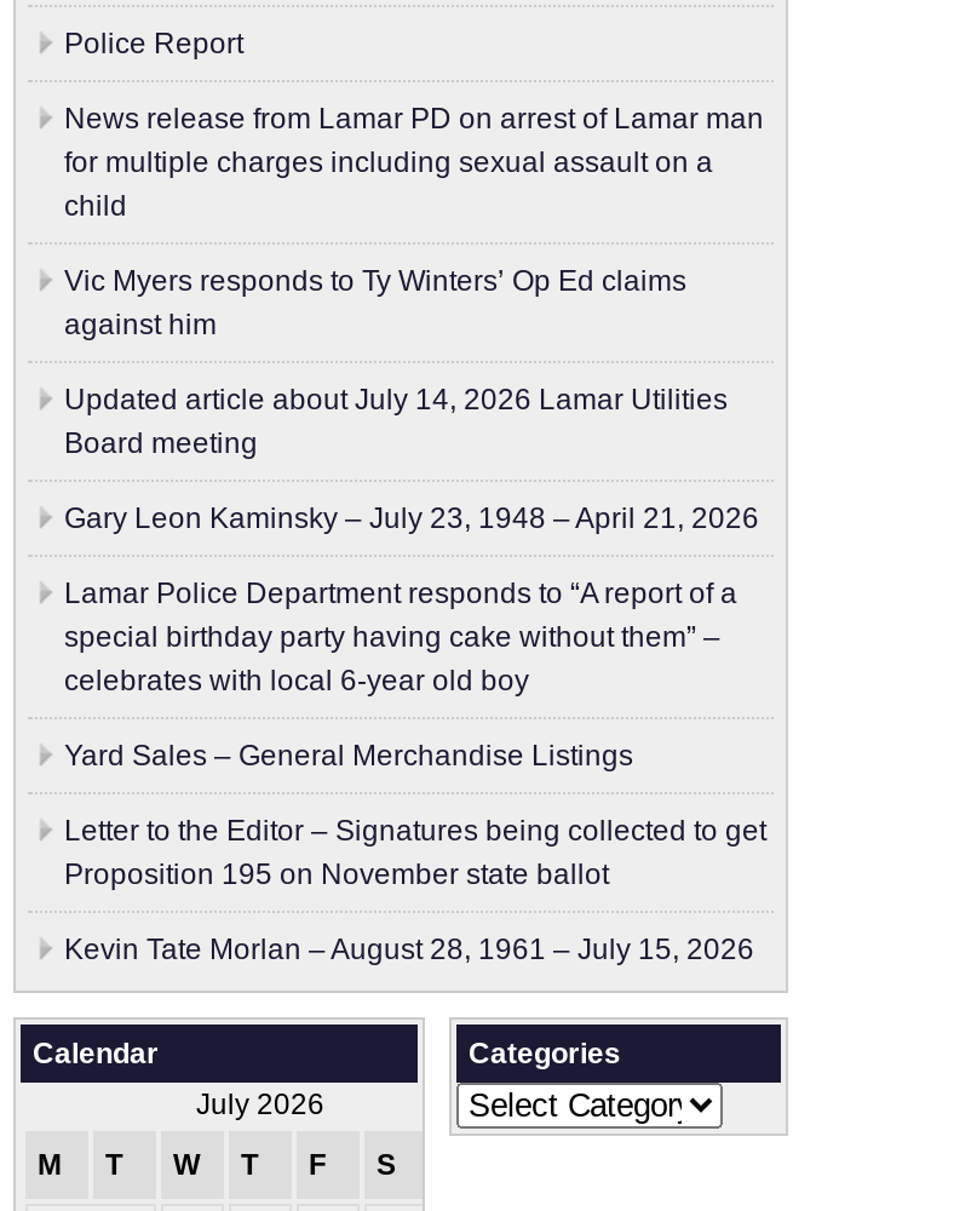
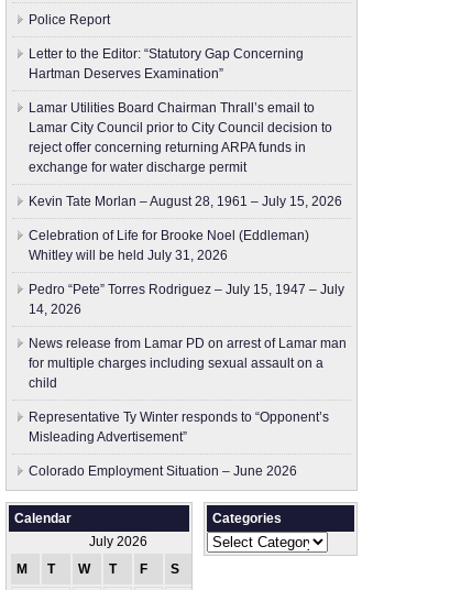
none -> [29,46,344,317] Letter to the Editor: “Statutory Gap Concerning | Hartman Deserves Examination” | Lamar Utilities Board Chairman Thrall’s email to | Lamar City Council prior to City Council decision to | reject offer concerning returning ARPA funds in | exchange for water discharge permit | Celebration of Life for Brooke Noel (Eddleman) | Whitley will be held July 31, 2026 | Pedro “Pete” Torres Rodriguez – July 15, 1947 – July | 14, 2026
moved [64,102,764,223] -> [29,336,347,391]: News release from Lamar PD on arrest of Lamar man | for multiple charges including sexual assault on a | child
[64,264,766,891] Vic Myers responds to Ty Winters’ Op Ed claims | against him | Updated article about July 14, 2026 Lamar Utilities | Board meeting | Gary Leon Kaminsky – July 23, 1948 – April 21, 2026 | Lamar Police Department responds to “A report of a | special birthday party having cake without them” – | celebrates with local 6-year old boy | Yard Sales – General Merchandise Listings | Letter to the Editor – Signatures being collected to get | Proposition 195 on November state ballot -> [29,409,329,479] Representative Ty Winter responds to “Opponent’s | Misleading Advertisement” | Colorado Employment Situation – June 2026
moved [64,932,754,966] -> [29,194,342,209]: Kevin Tate Morlan – August 28, 1961 – July 15, 2026

